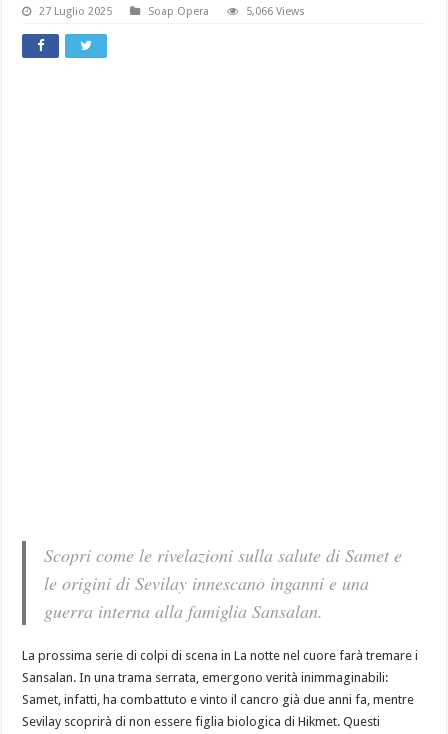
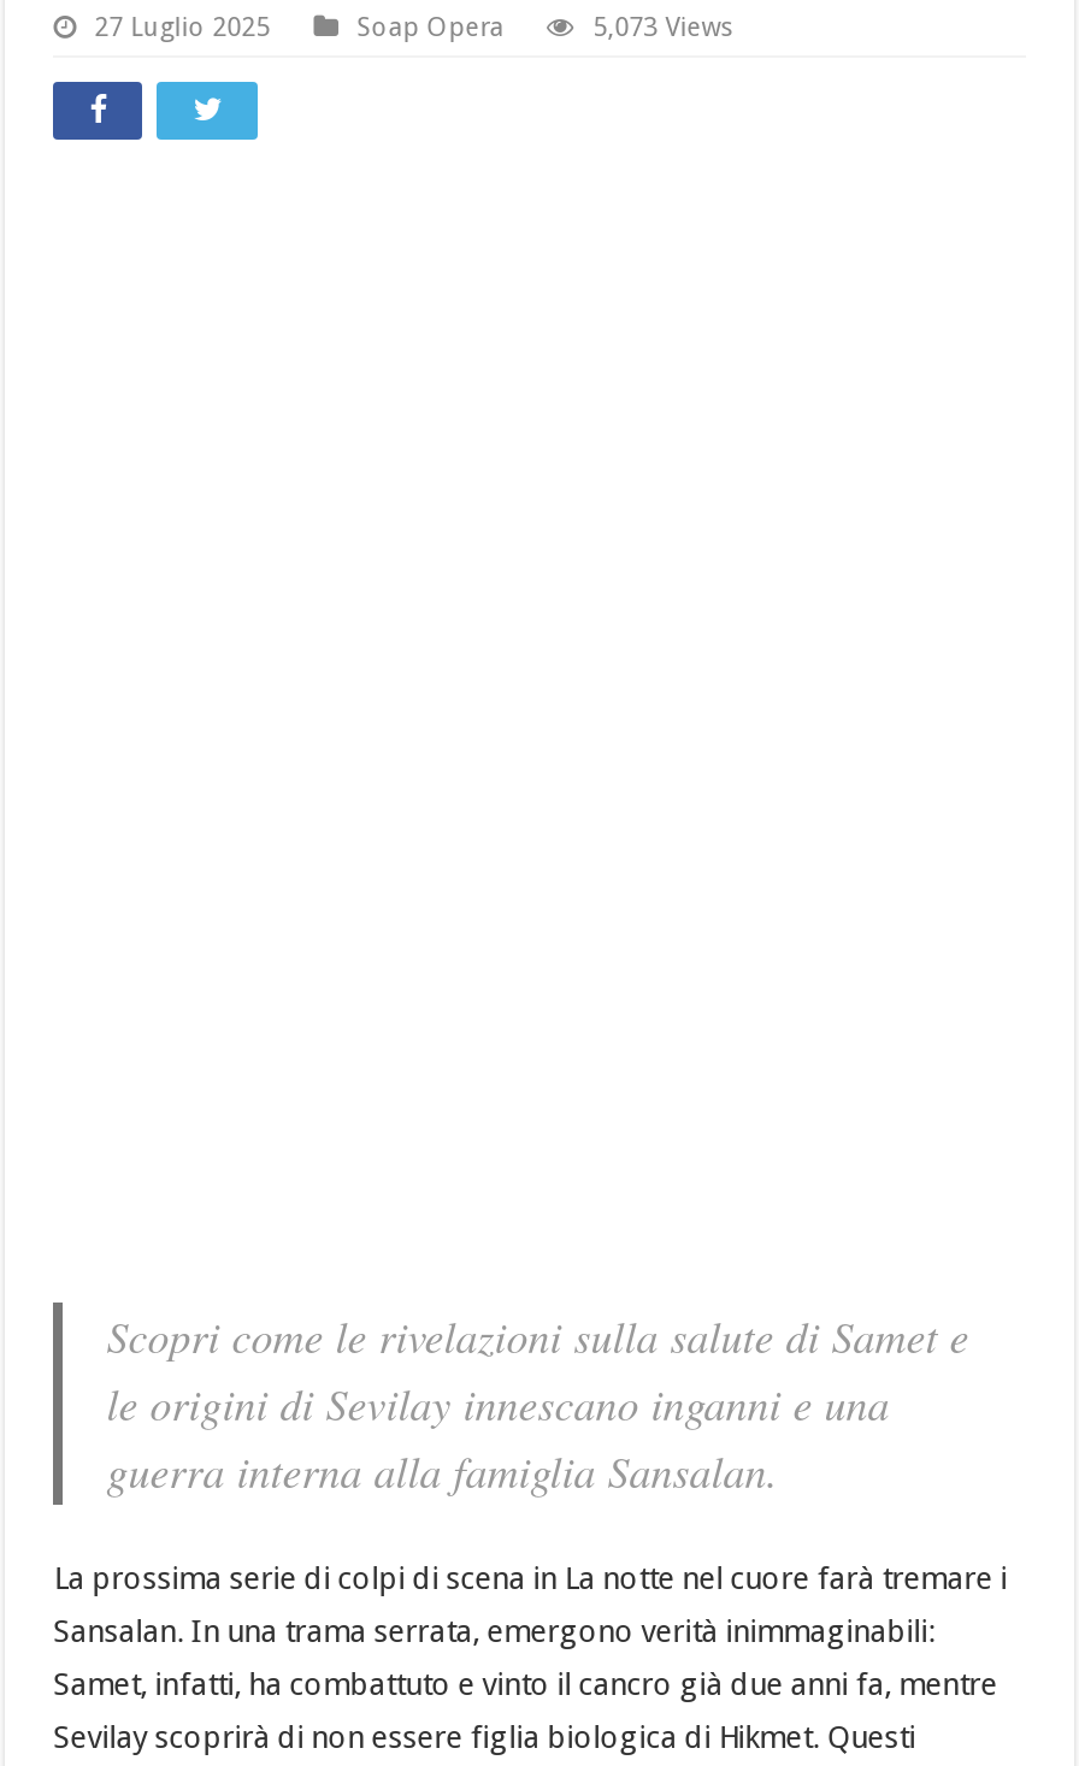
[246,5,305,18] 5,066 Views -> [593,13,735,44] 5,073 Views

